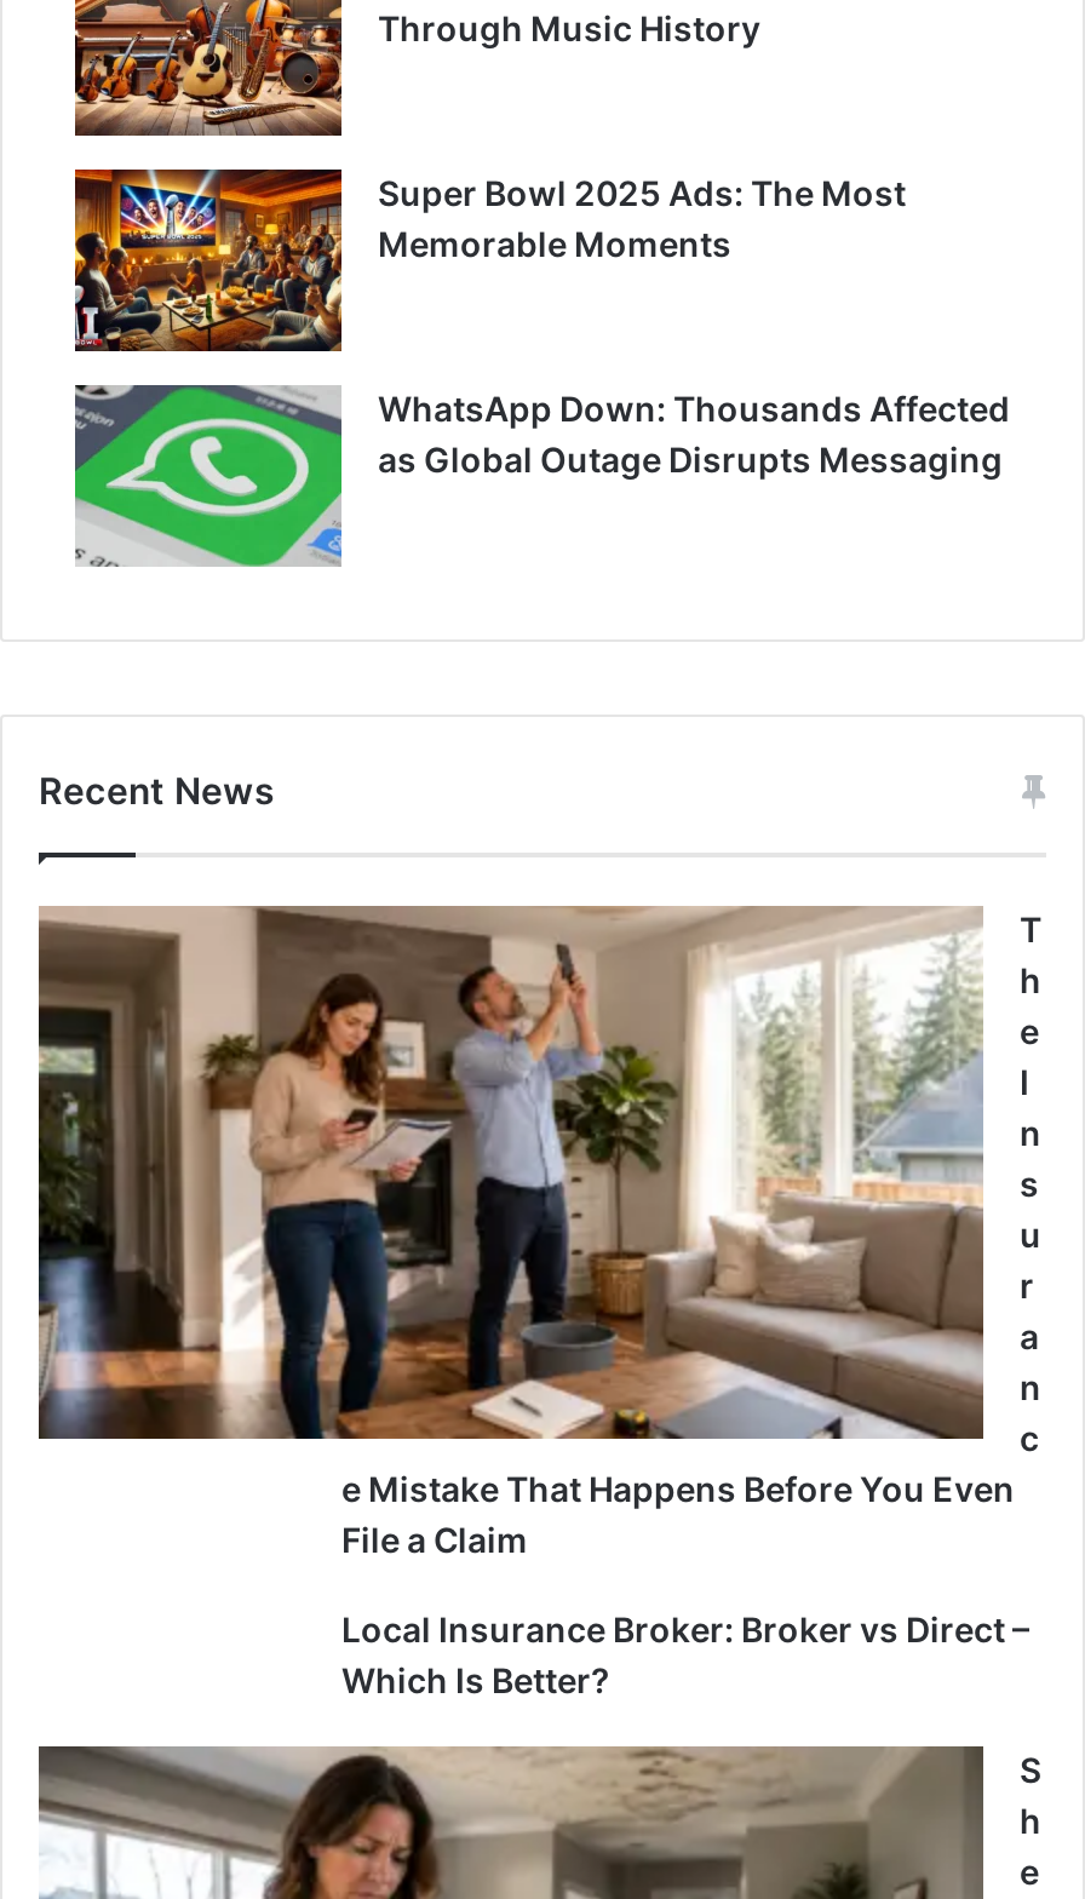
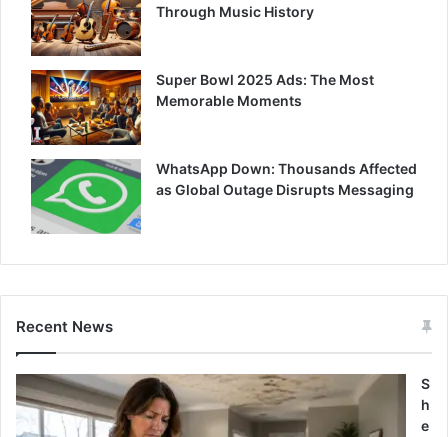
[36,906,1041,1701] [image] | T | h | e | I | n | s | u | r | a | n | c | e Mistake That Happens Before You Even | File a Claim | Local Insurance Broker: Broker vs Direct – | Which Is Better? -> none

